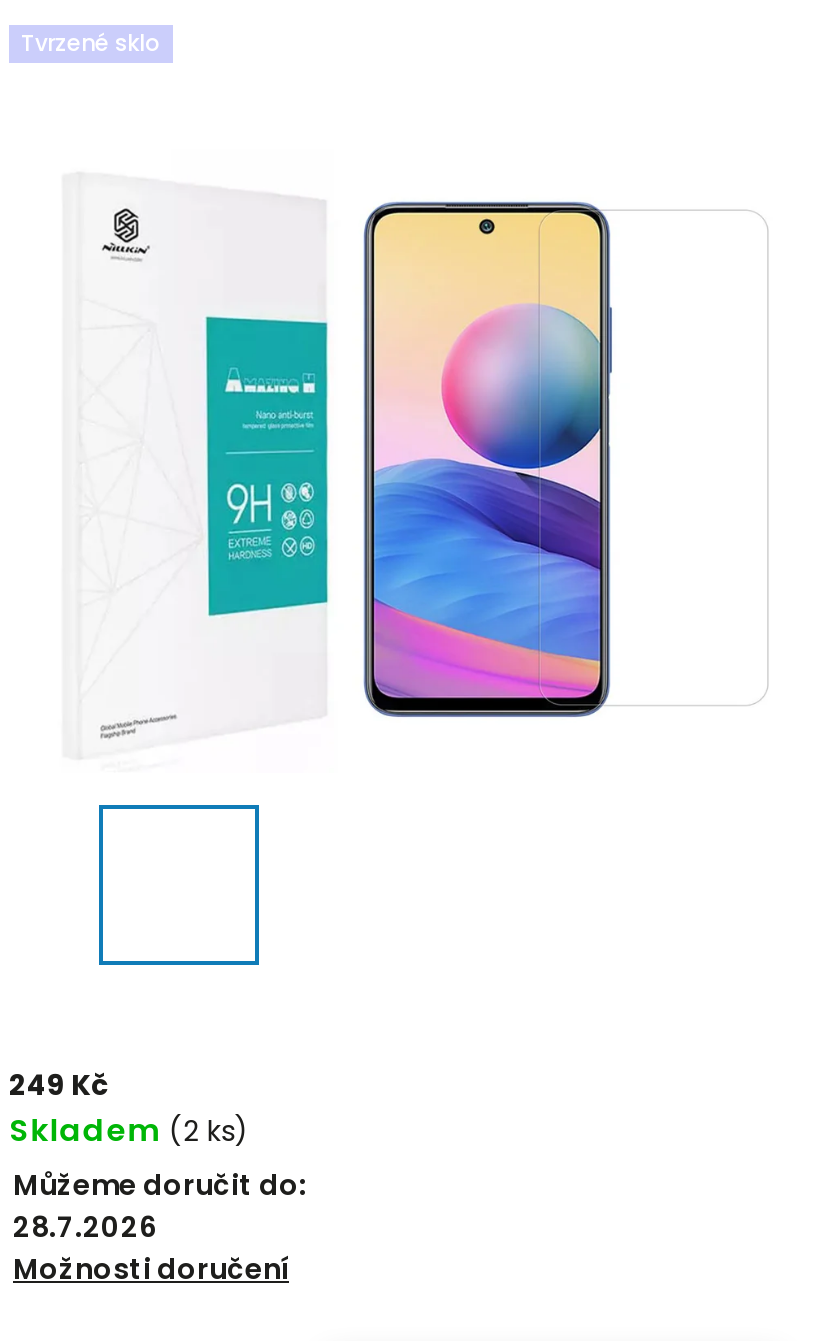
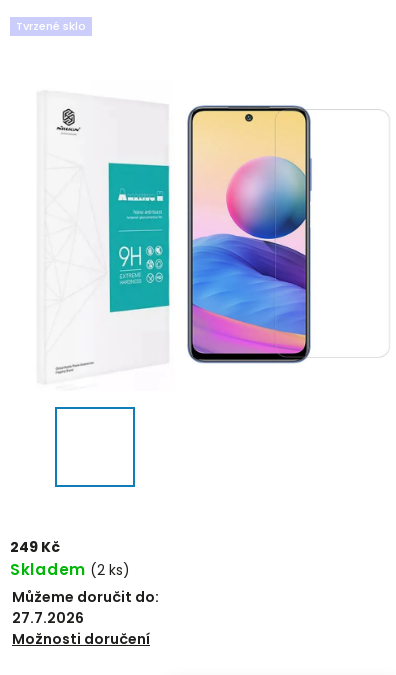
[13,1207,157,1247] 28.7.2026 -> [12,608,84,628] 27.7.2026

